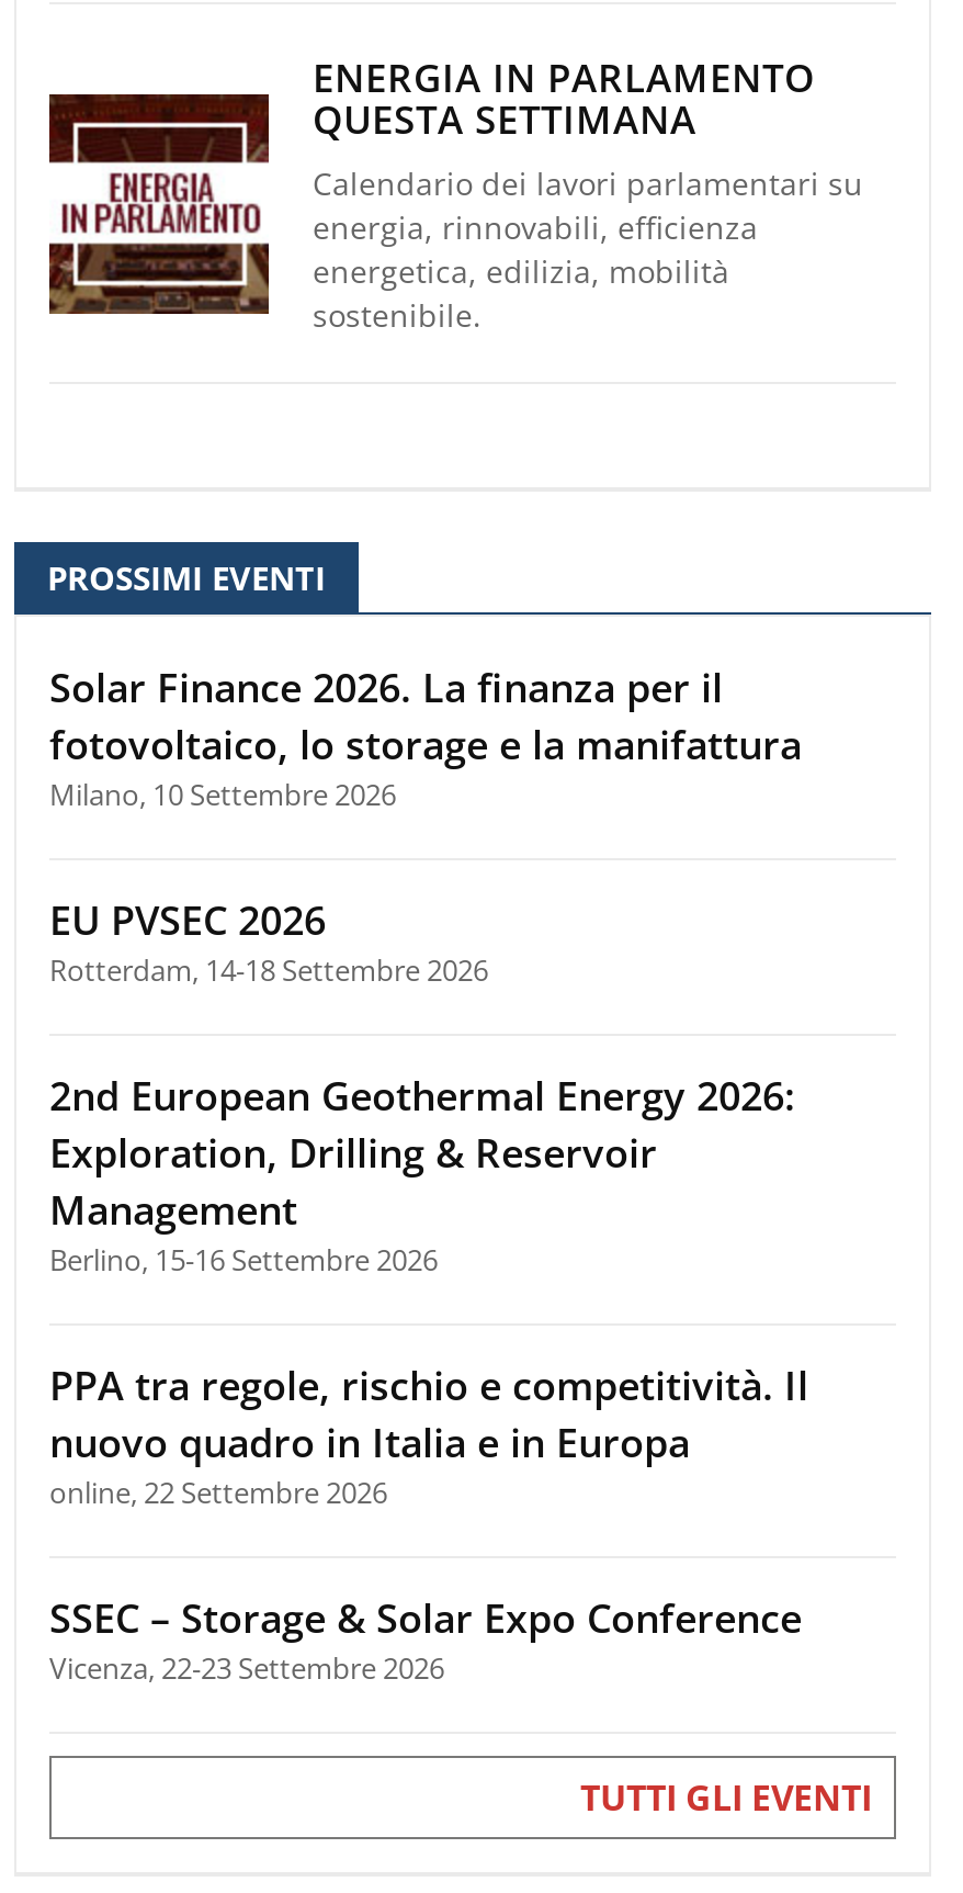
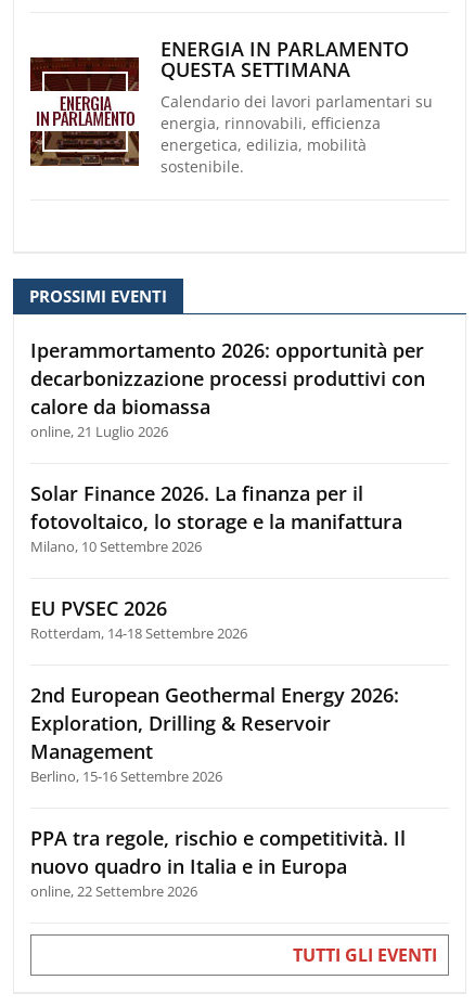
none -> [30,337,425,441] Iperammortamento 2026: opportunità per | decarbonizzazione processi produttivi con | calore da biomassa | online, 21 Luglio 2026
moved [49,660,808,1512] -> [30,480,406,901]: Solar Finance 2026. La finanza per il | fotovoltaico, lo storage e la manifattura | Milano, 10 Settembre 2026 | ... | nuovo quadro in Italia e in Europa | online, 22 Settembre 2026
[49,1591,802,1687] SSEC – Storage & Solar Expo Conference | Vicenza, 22-23 Settembre 2026 -> none

